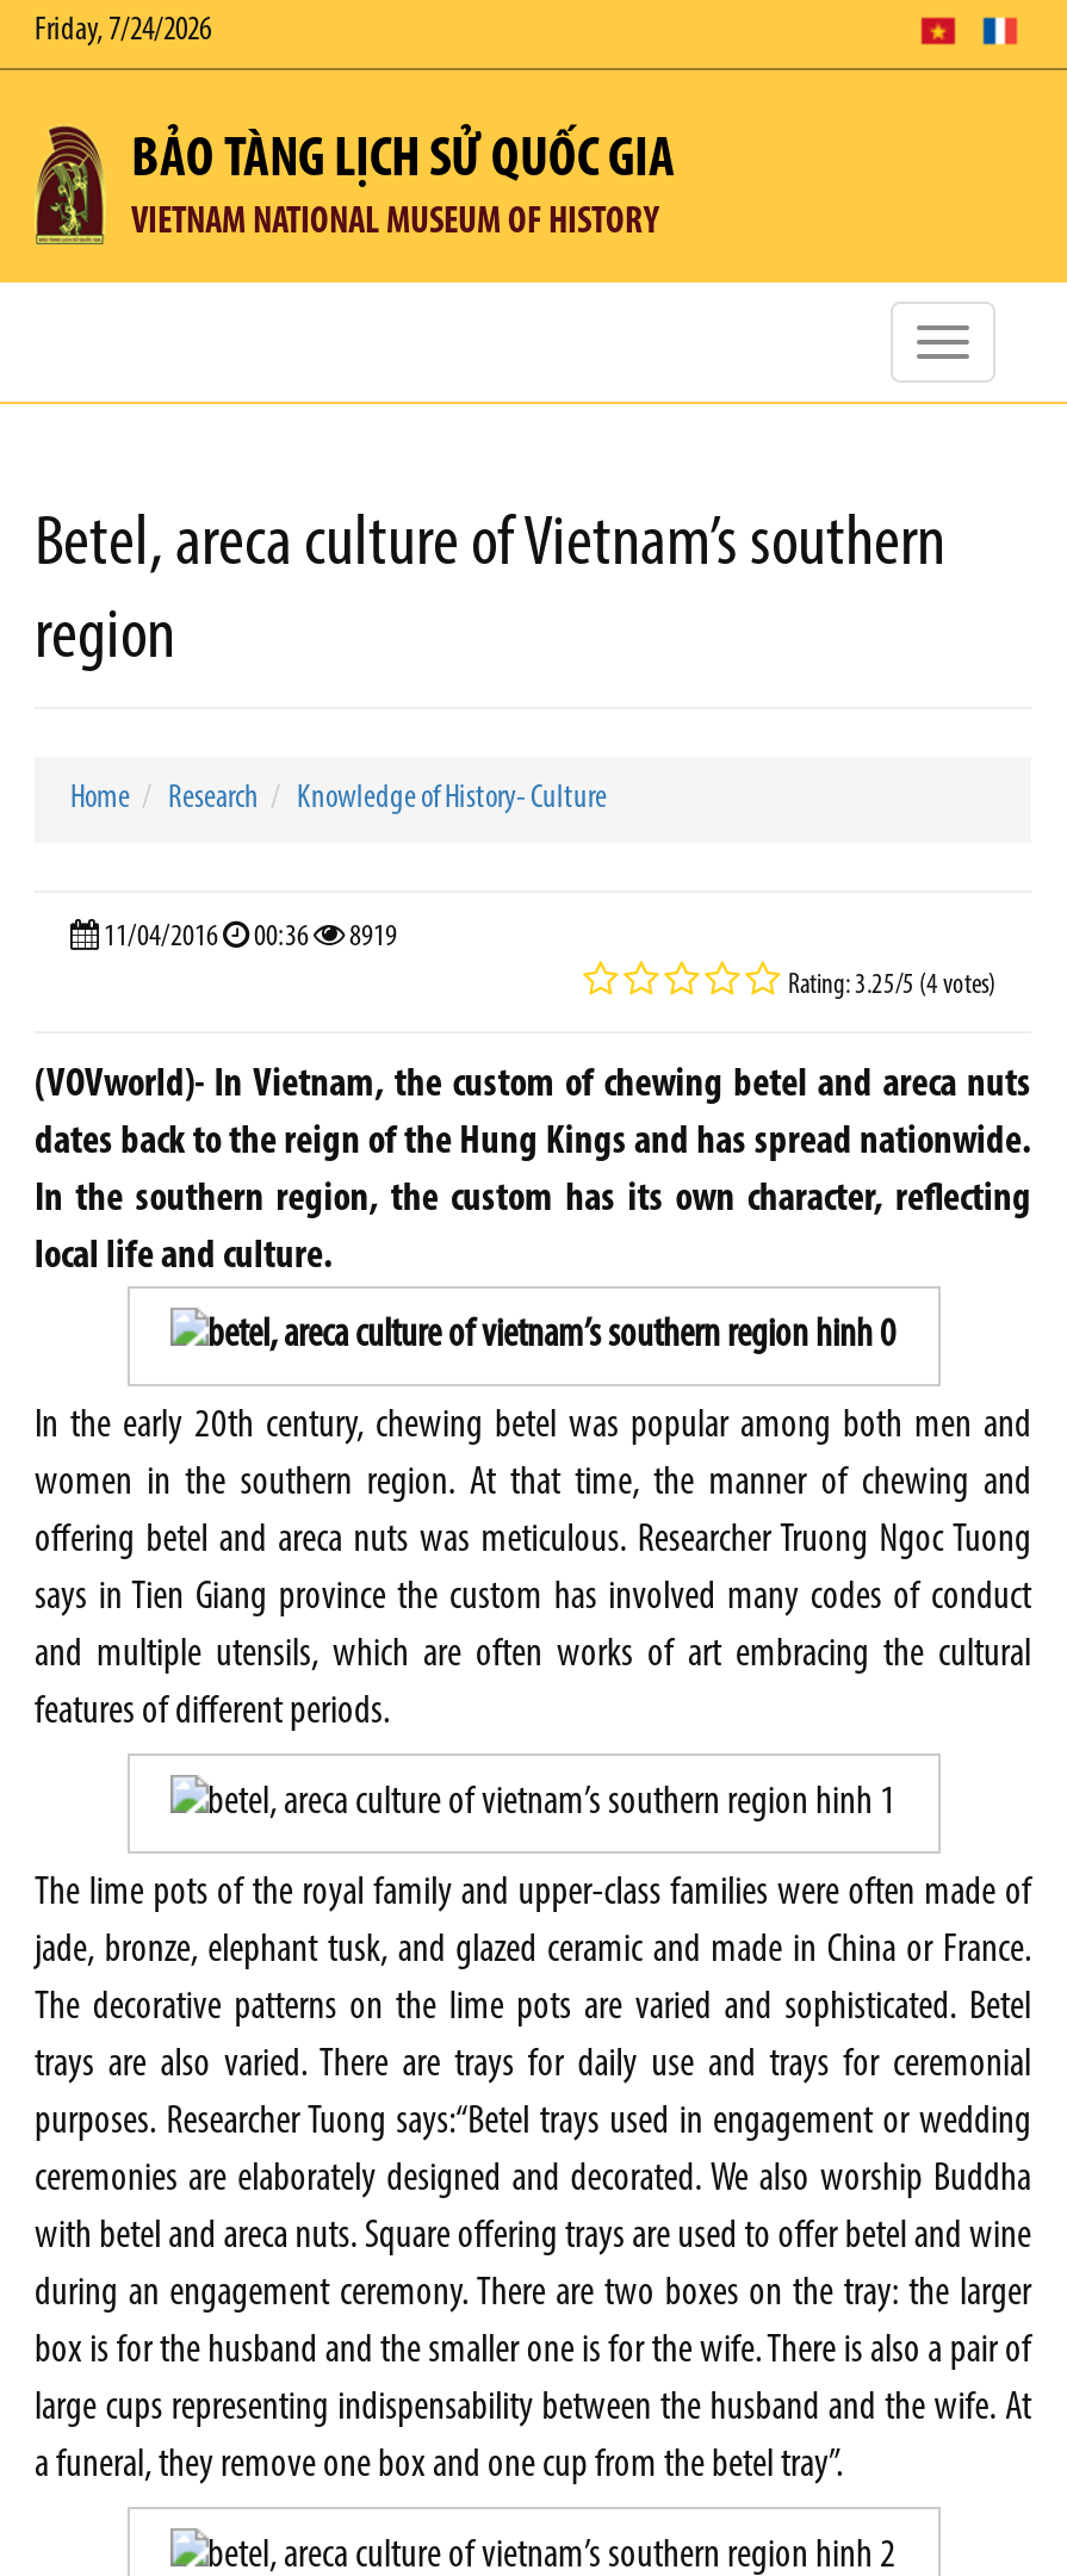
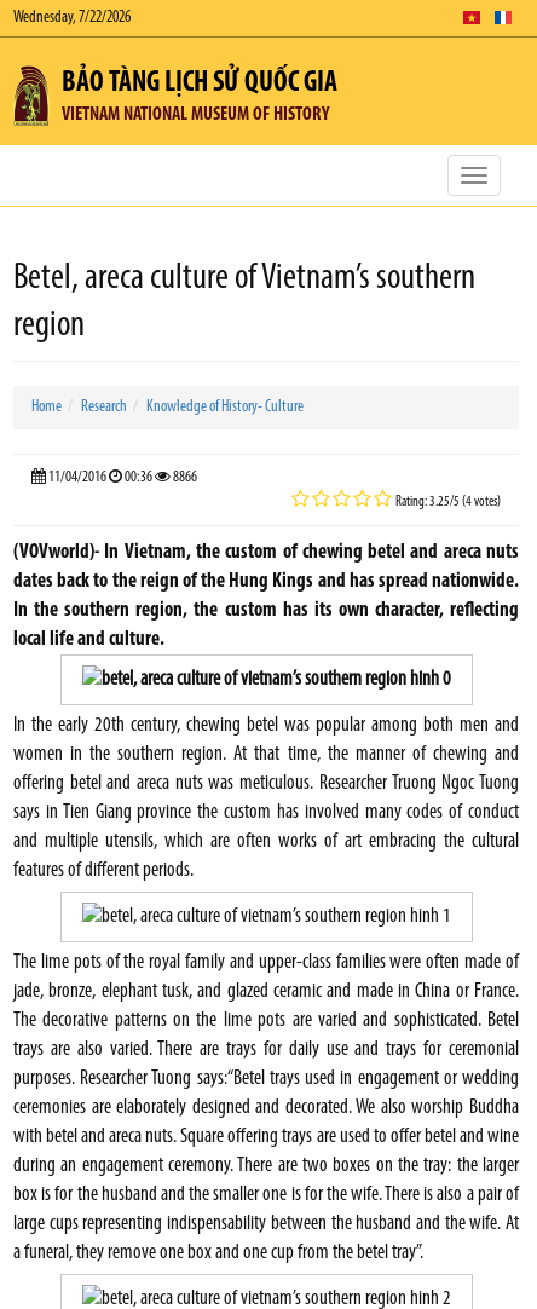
[35,13,211,49] Friday, 7/24/2026 -> [13,8,131,27] Wednesday, 7/22/2026
[99,921,397,952] 11/04/2016 00:36 8919 -> [46,469,197,485] 11/04/2016 00:36 8866

